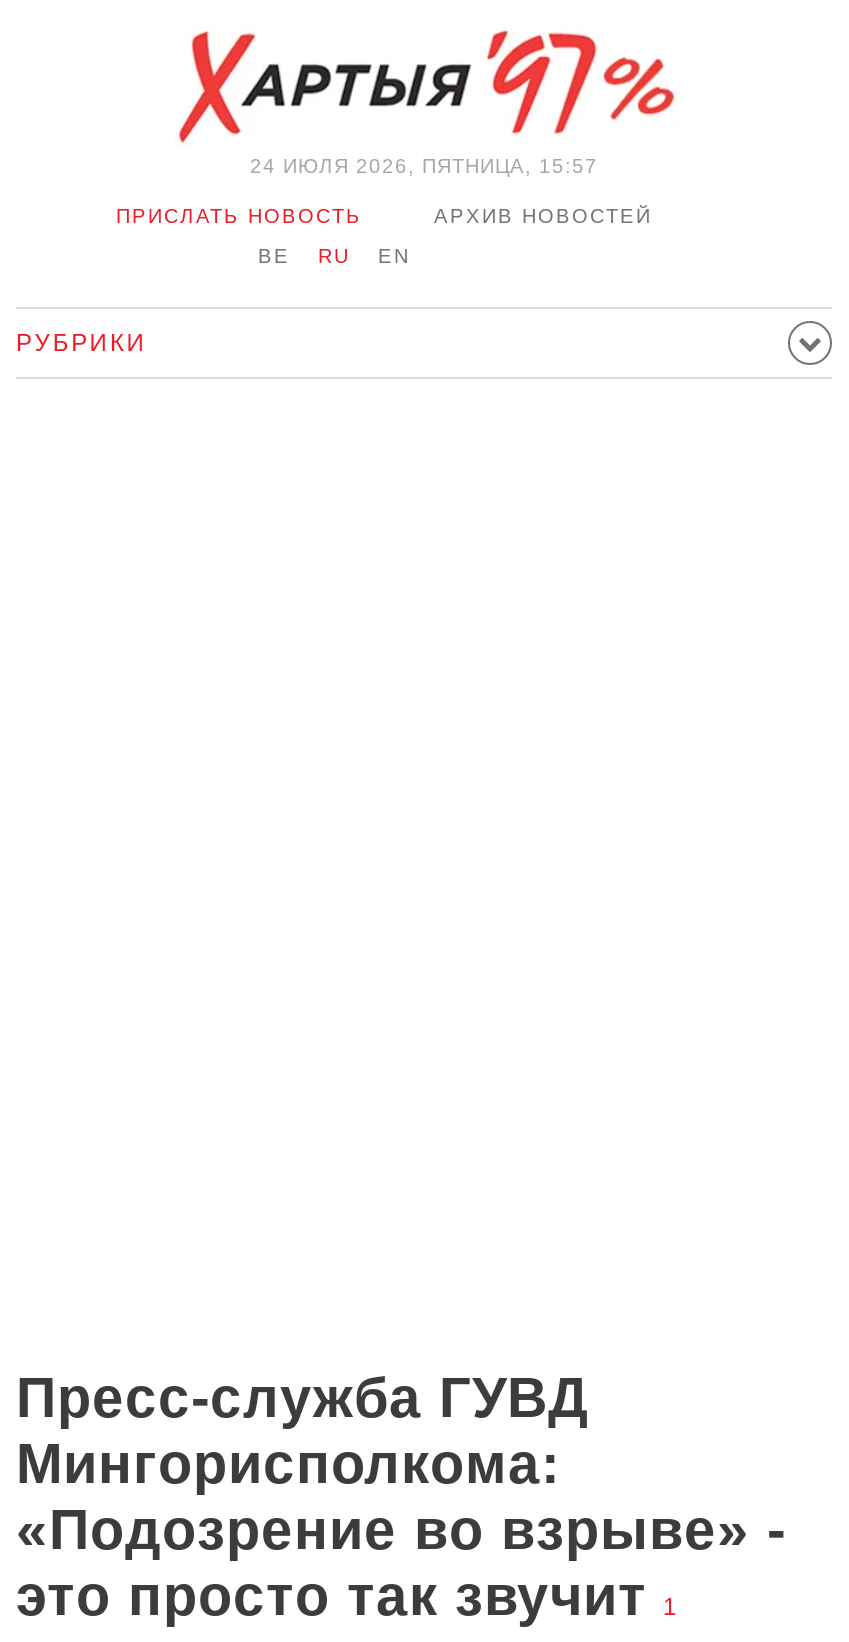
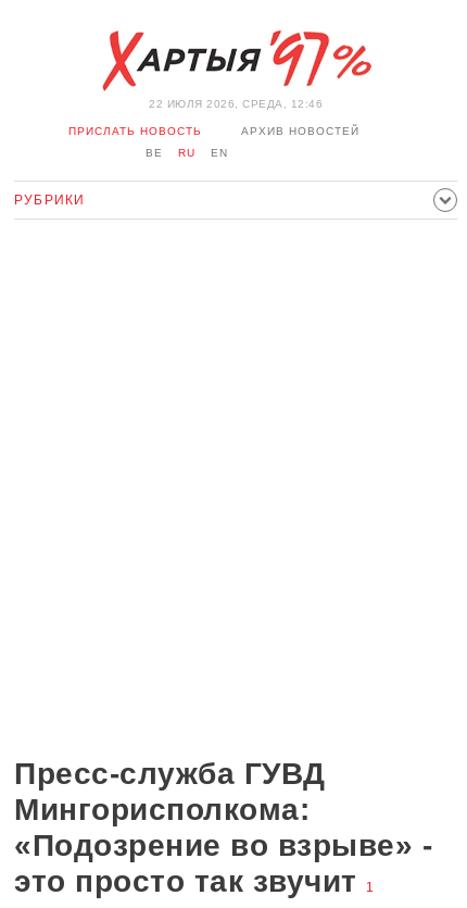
[250,155,598,177] 24 ИЮЛЯ 2026, ПЯТНИЦА, 15:57 -> [149,98,323,110] 22 ИЮЛЯ 2026, СРЕДА, 12:46

